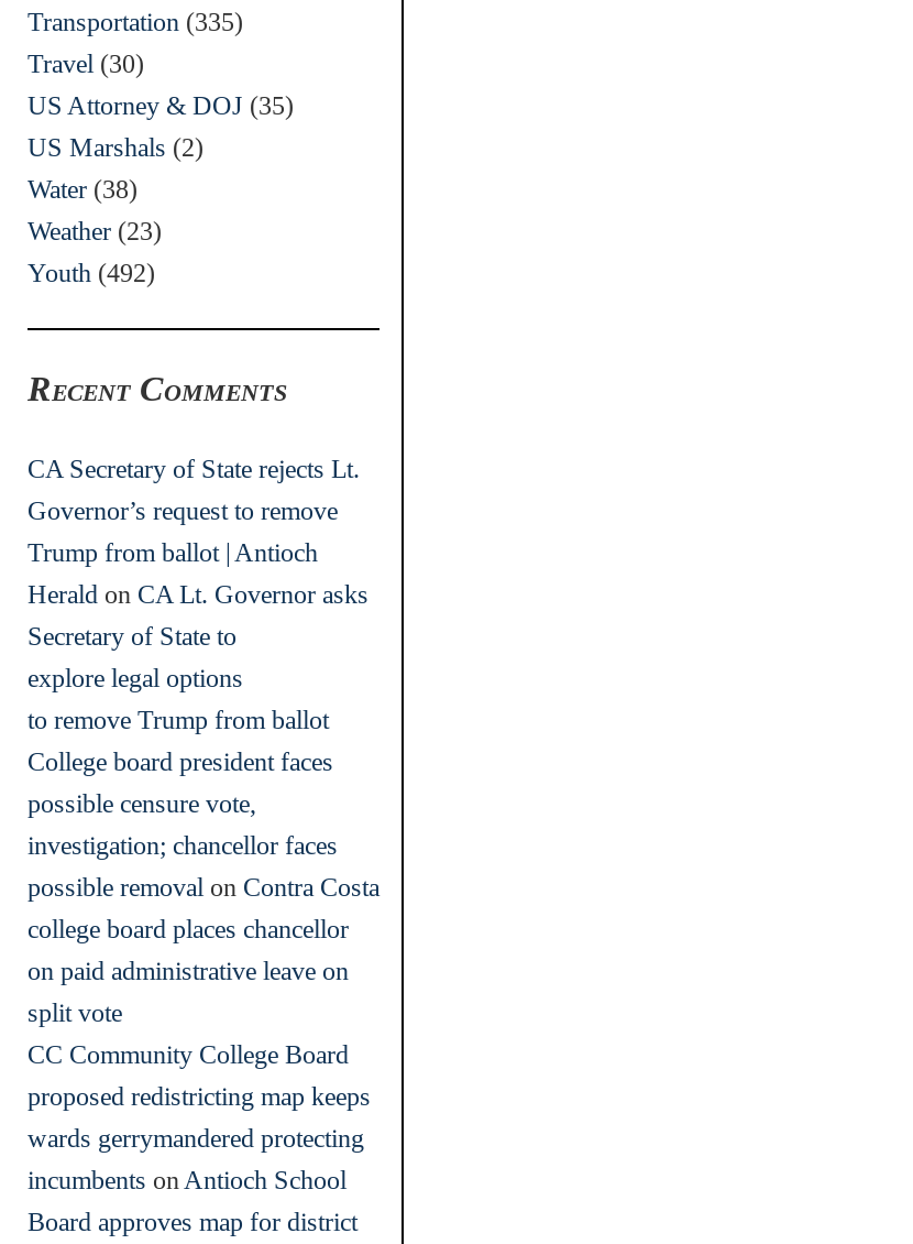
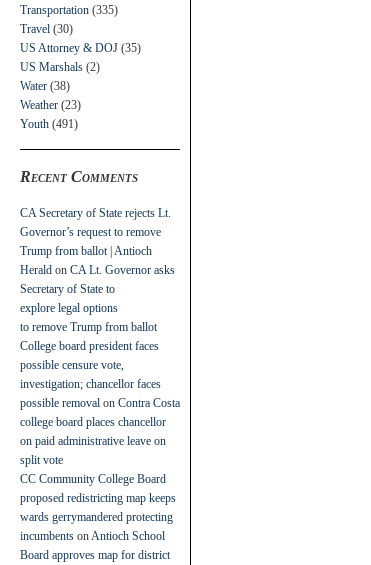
[28,258,155,288] Youth (492) -> [20,117,78,131] Youth (491)

